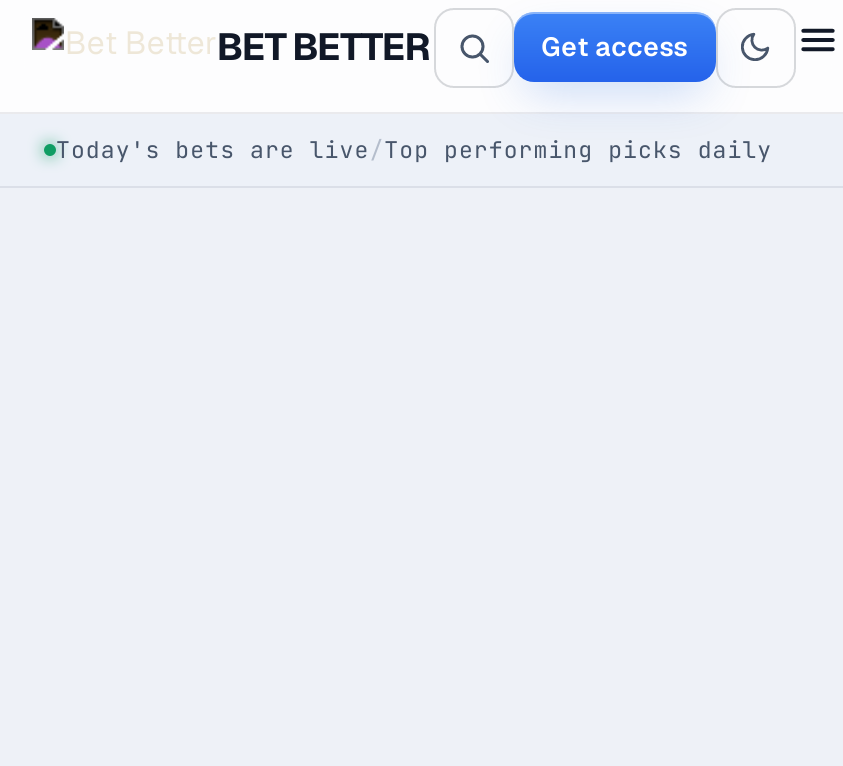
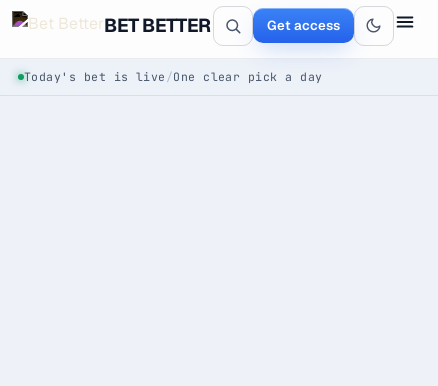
[56,134,772,164] Today's bets are live / Top performing picks daily -> [24,69,322,84] Today's bet is live / One clear pick a day

